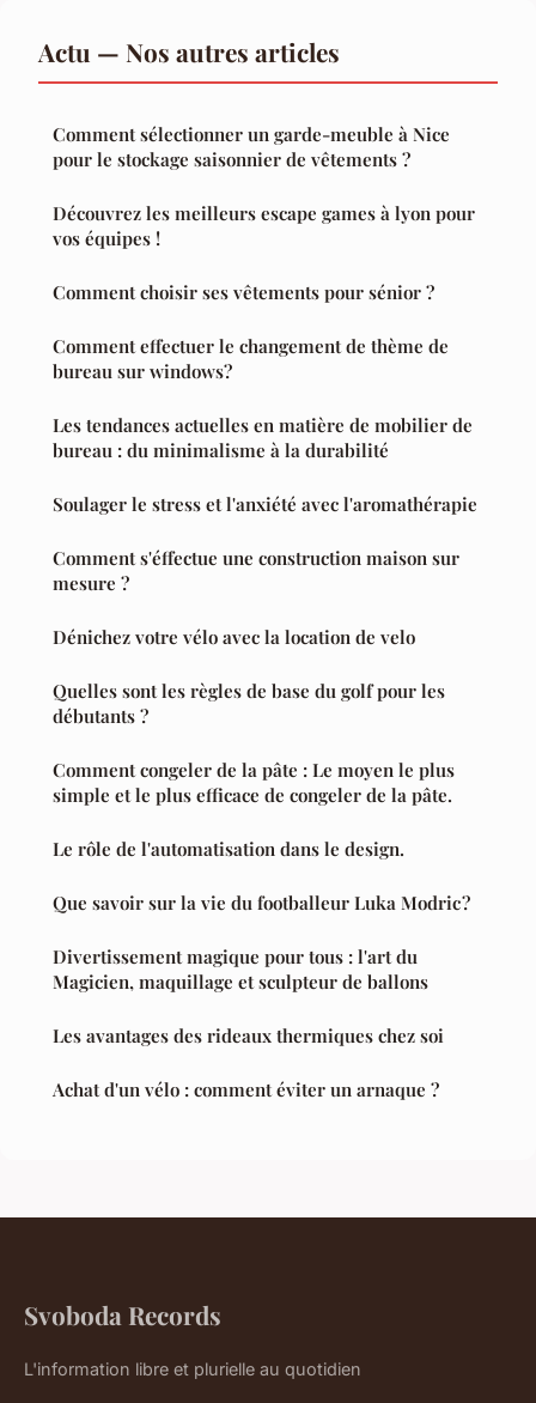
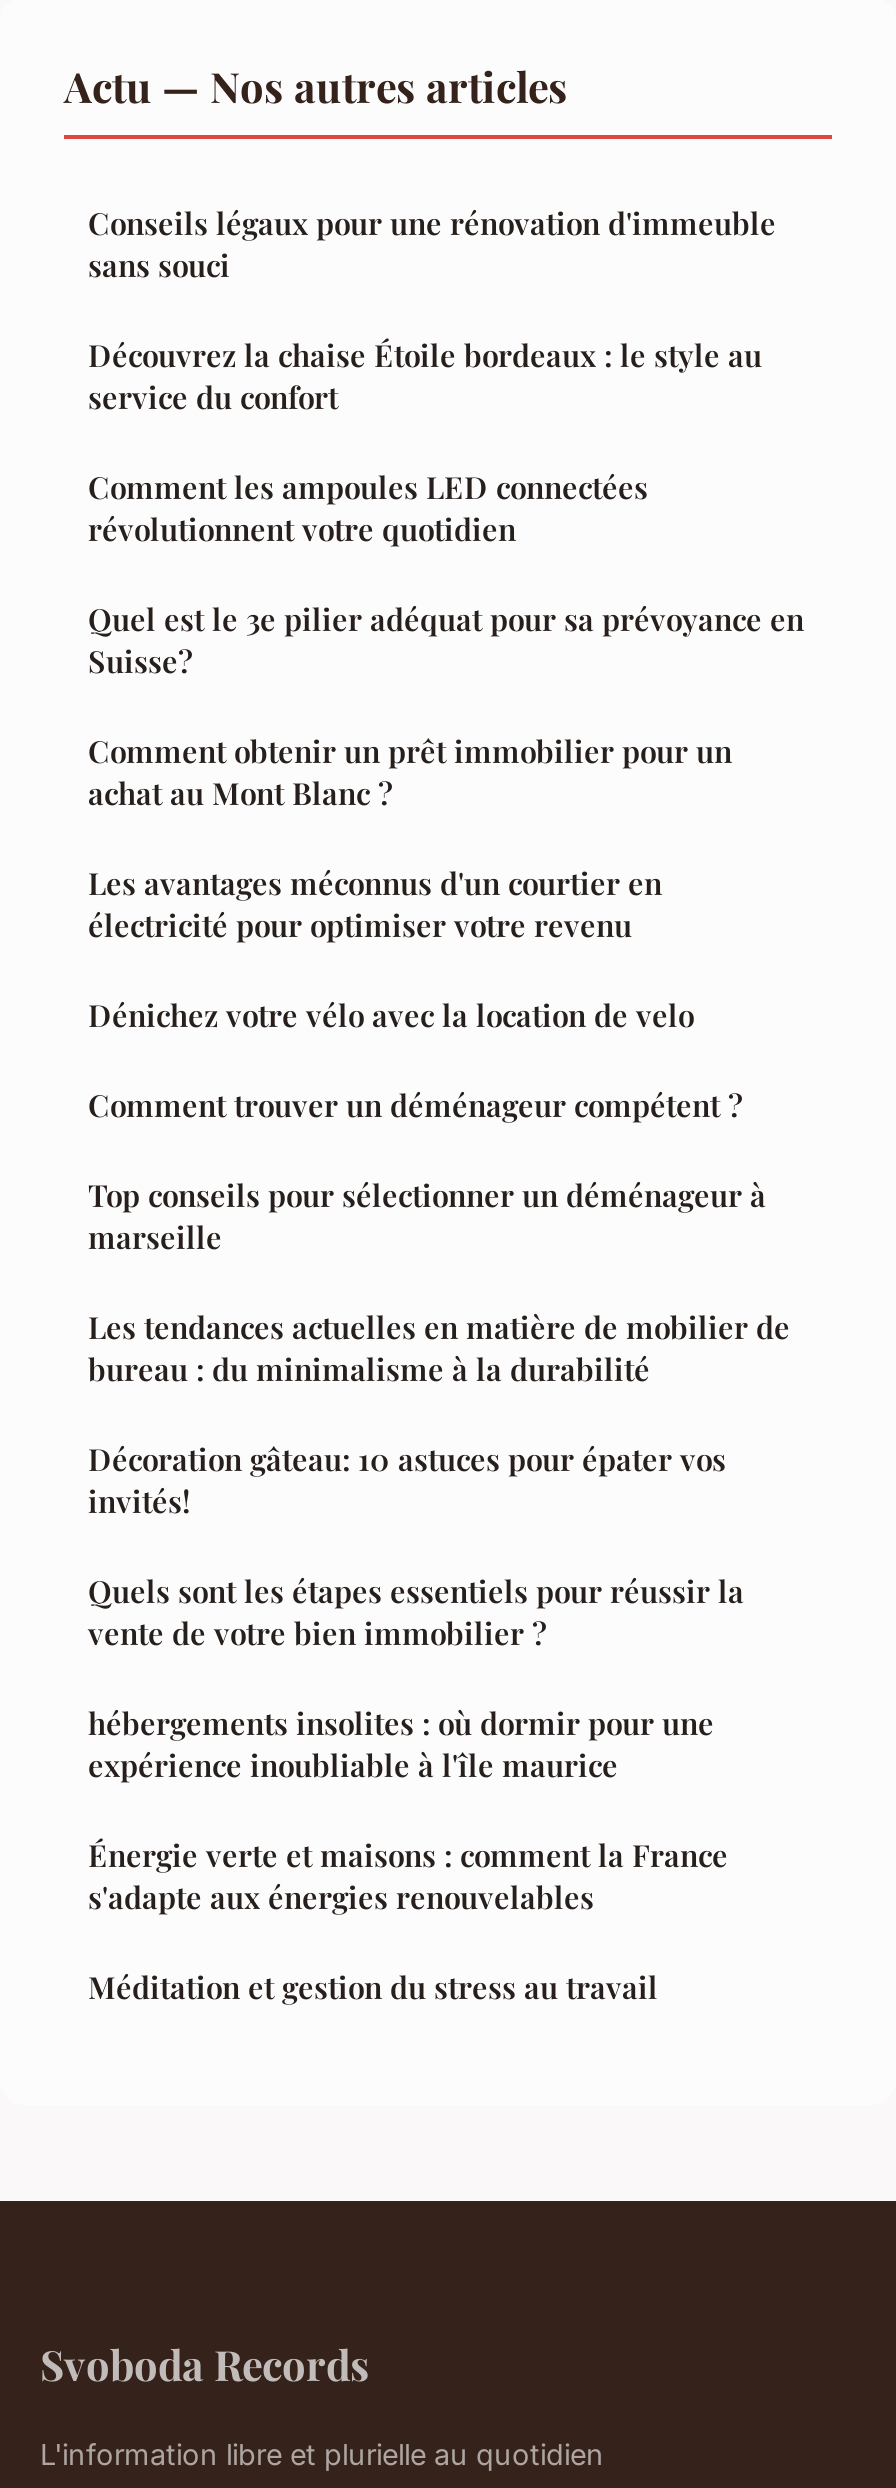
[53,122,475,383] Comment sélectionner un garde-meuble à Nice | pour le stockage saisonnier de vêtements ? | Découvrez les meilleurs escape games à lyon pour | vos équipes ! | Comment choisir ses vêtements pour sénior ? | Comment effectuer le changement de thème de | bureau sur windows? -> [88,204,804,1258] Conseils légaux pour une rénovation d'immeuble | sans souci | Découvrez la chaise Étoile bordeaux : le style au | service du confort | Comment les ampoules LED connectées | révolutionnent votre quotidien | Quel est le 3e pilier adéquat pour sa prévoyance en | Suisse? | Comment obtenir un prêt immobilier pour un | achat au Mont Blanc ? | Les avantages méconnus d'un courtier en | électricité pour optimiser votre revenu | Comment trouver un déménageur compétent ? | Top conseils pour sélectionner un déménageur à | marseille
moved [53,413,473,462] -> [88,1308,790,1390]: Les tendances actuelles en matière de mobilier de | bureau : du minimalisme à la durabilité
[53,492,477,1101] Soulager le stress et l'anxiété avec l'aromathérapie | Comment s'éffectue une construction maison sur | mesure ? | Quelles sont les règles de base du golf pour les | débutants ? | Comment congeler de la pâte : Le moyen le plus | simple et le plus efficace de congeler de la pâte. | Le rôle de l'automatisation dans le design. | Que savoir sur la vie du footballeur Luka Modric ? | Divertissement magique pour tous : l'art du | Magicien, maquillage et sculpteur de ballons | Les avantages des rideaux thermiques chez soi | Achat d'un vélo : comment éviter un arnaque ? -> [88,1440,744,2008] Décoration gâteau: 10 astuces pour épater vos | invités! | Quels sont les étapes essentiels pour réussir la | vente de votre bien immobilier ? | hébergements insolites : où dormir pour une | expérience inoubliable à l'île maurice | Énergie verte et maisons : comment la France | s'adapte aux énergies renouvelables | Méditation et gestion du stress au travail
moved [53,625,415,649] -> [88,996,694,1036]: Dénichez votre vélo avec la location de velo

